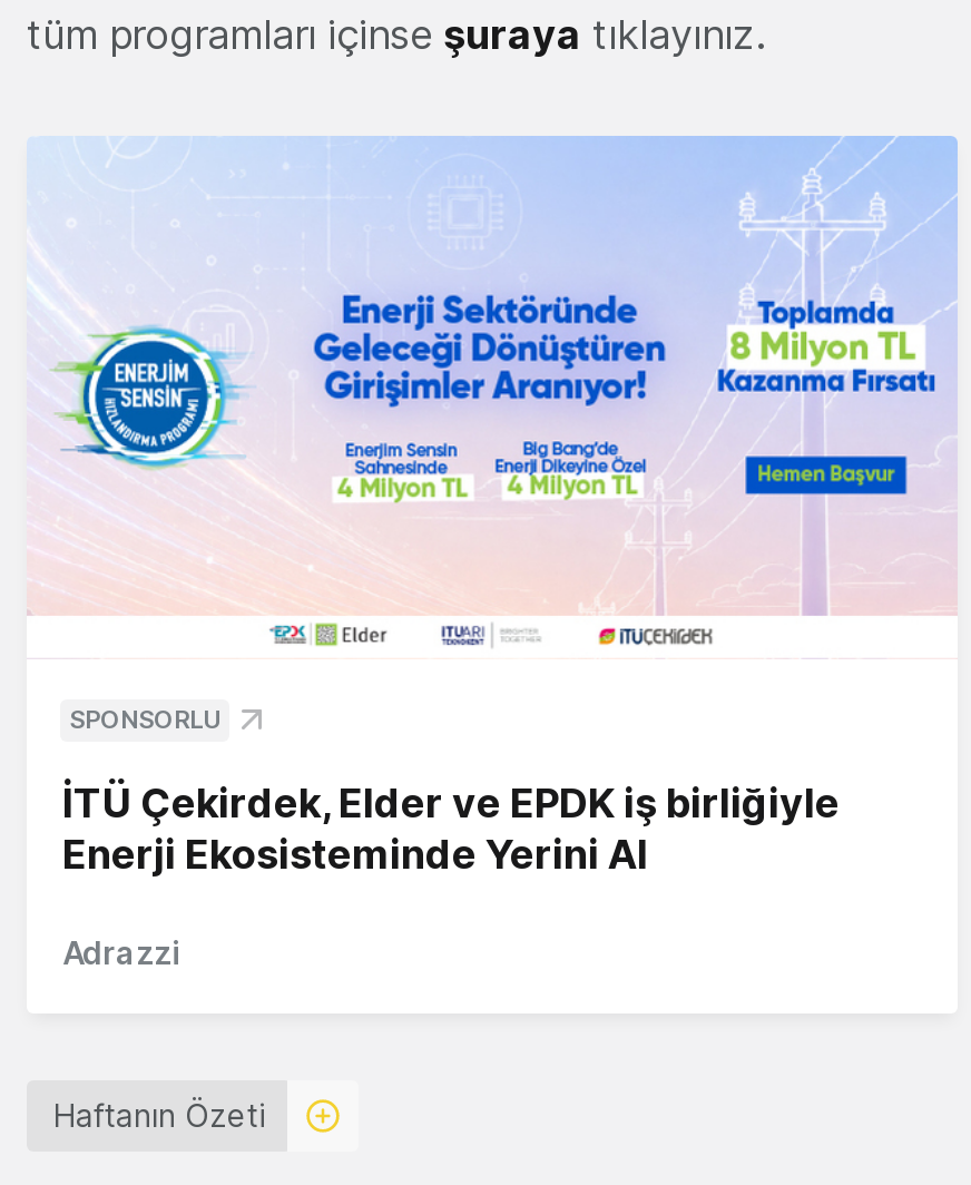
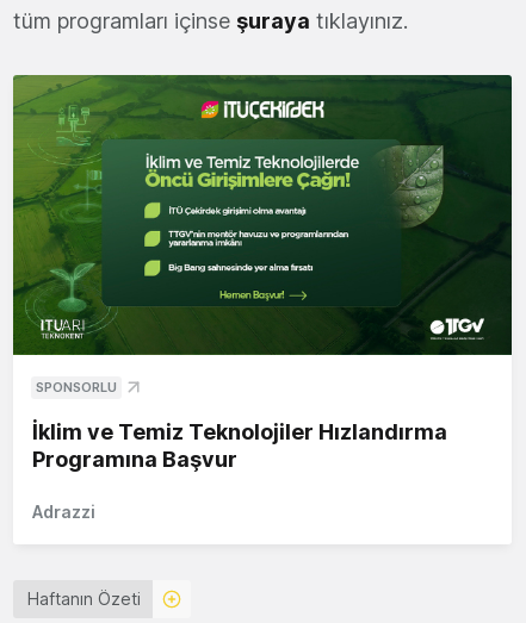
[27,136,958,659] [image] -> [12,74,513,356] [image]
[62,780,840,878] İTÜ Çekirdek, Elder ve EPDK iş birliğiyle | Enerji Ekosisteminde Yerini Al -> [32,420,447,472] İklim ve Temiz Teknolojiler Hızlandırma | Programına Başvur

